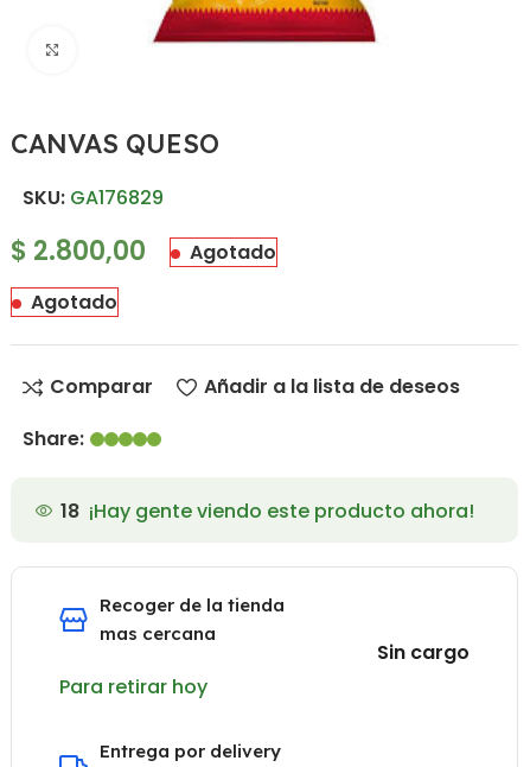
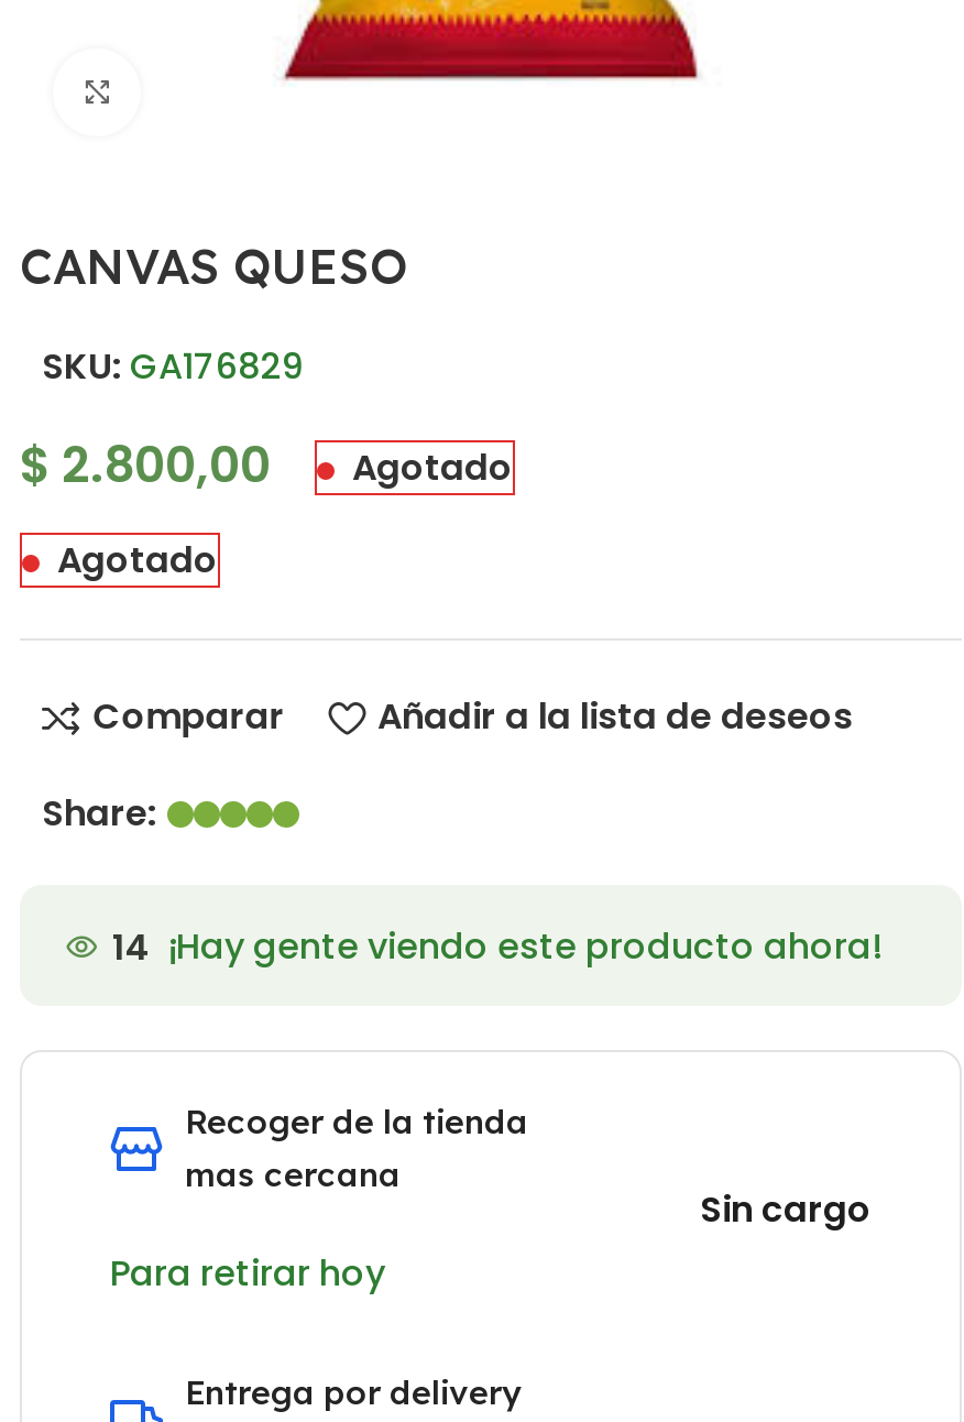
[60,497,474,525] 18 ¡Hay gente viendo este producto ahora! -> [112,922,883,973] 14 ¡Hay gente viendo este producto ahora!

